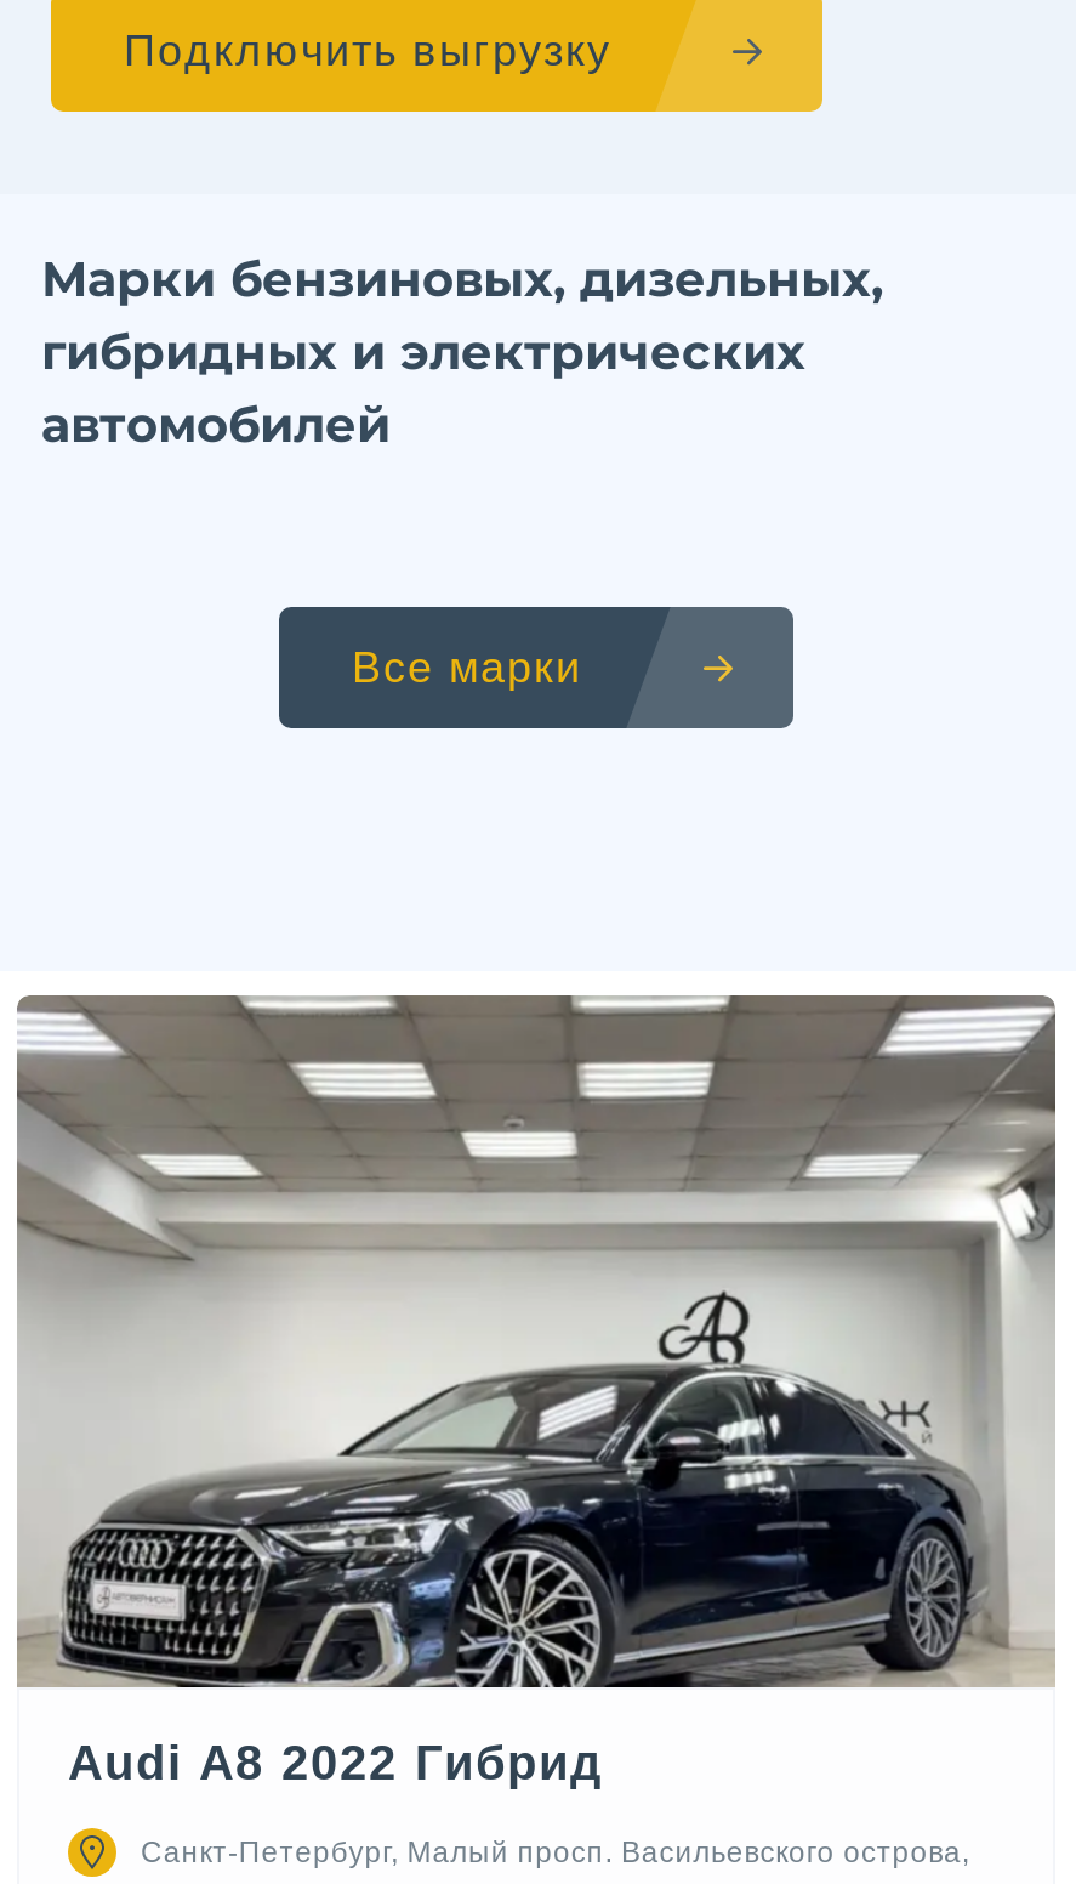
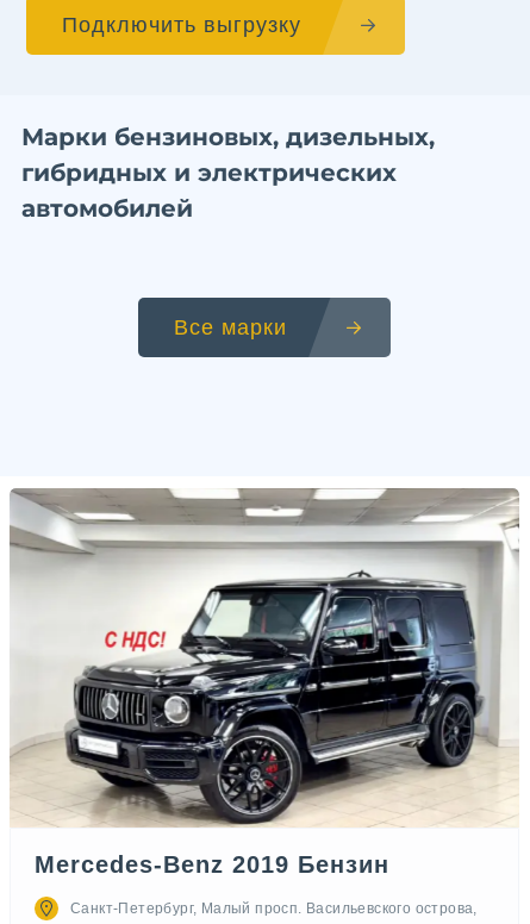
[17,993,1058,1790] [image] | Audi A8 2022 Гибрид -> [11,488,519,878] [image] | Mercedes-Benz 2019 Бензин

